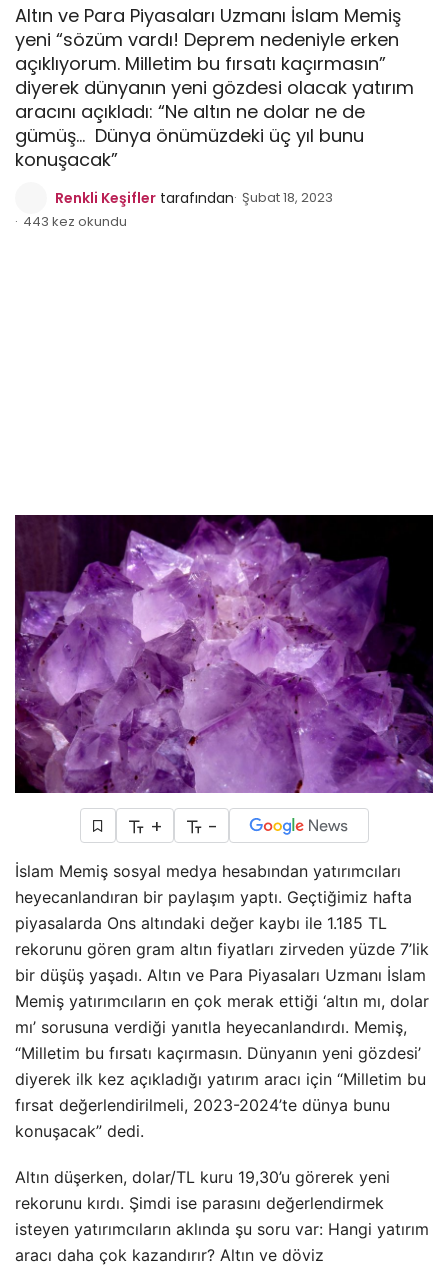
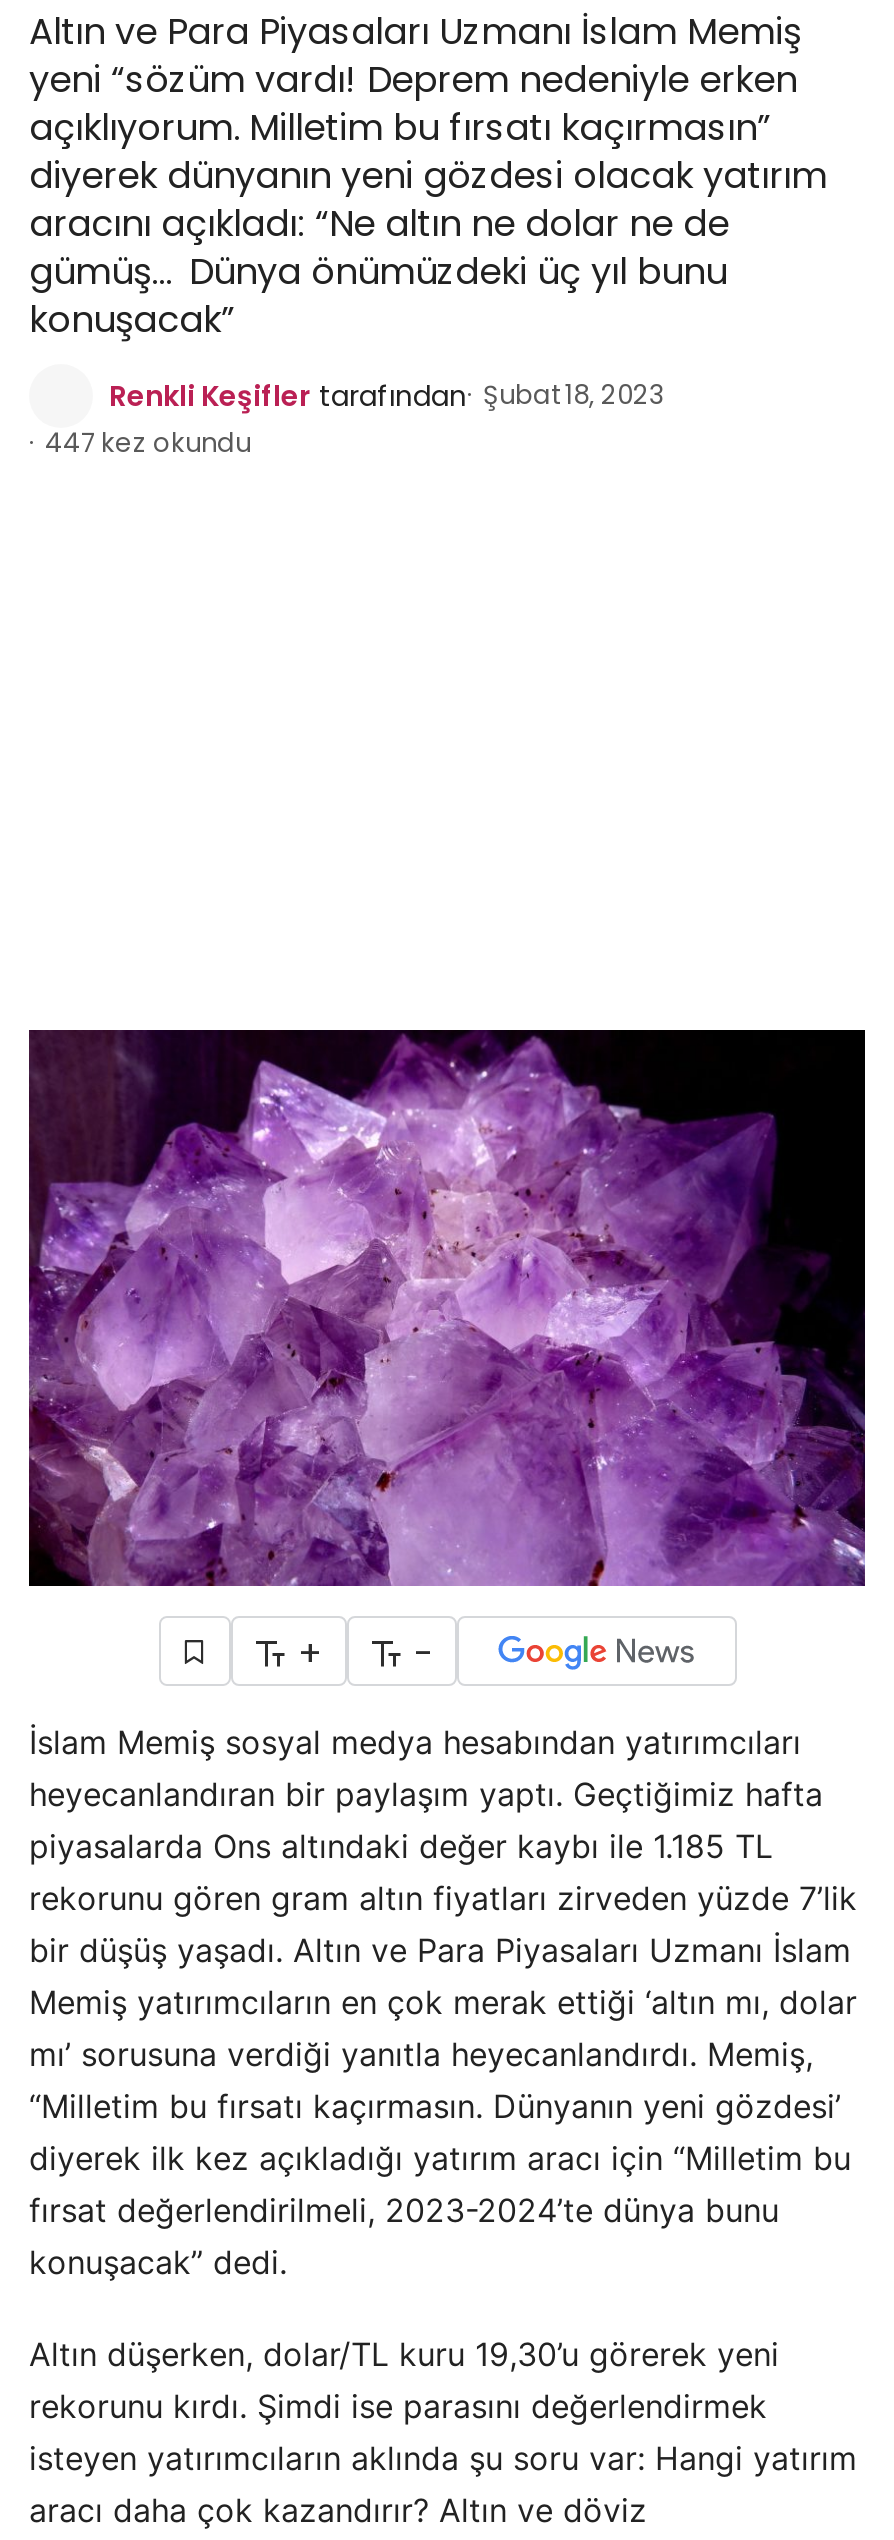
[23,212,127,231] 443 kez okundu -> [45,424,251,462] 447 kez okundu

